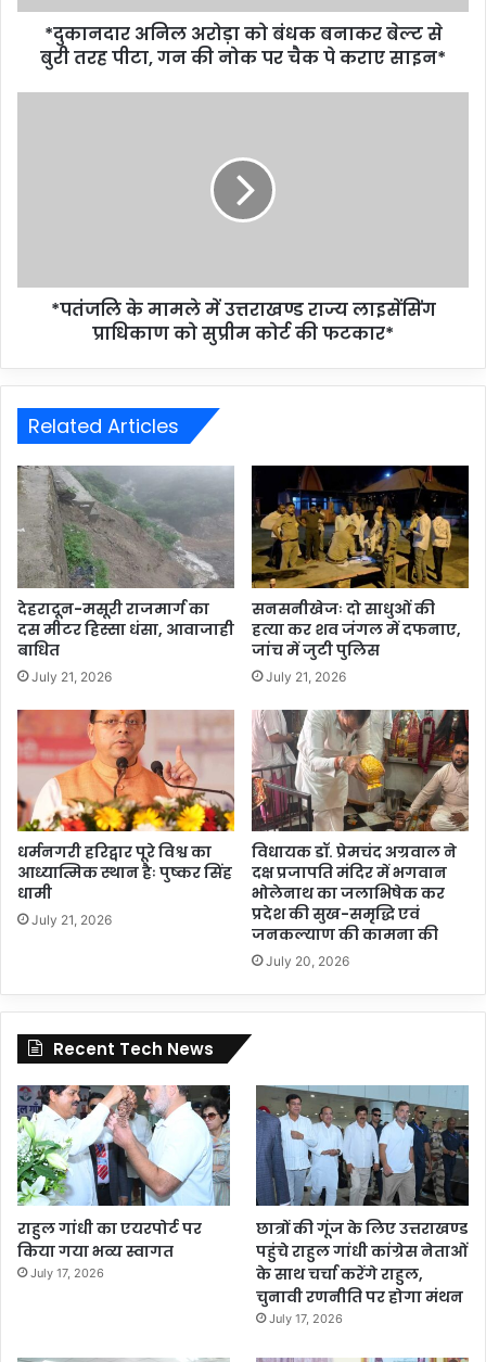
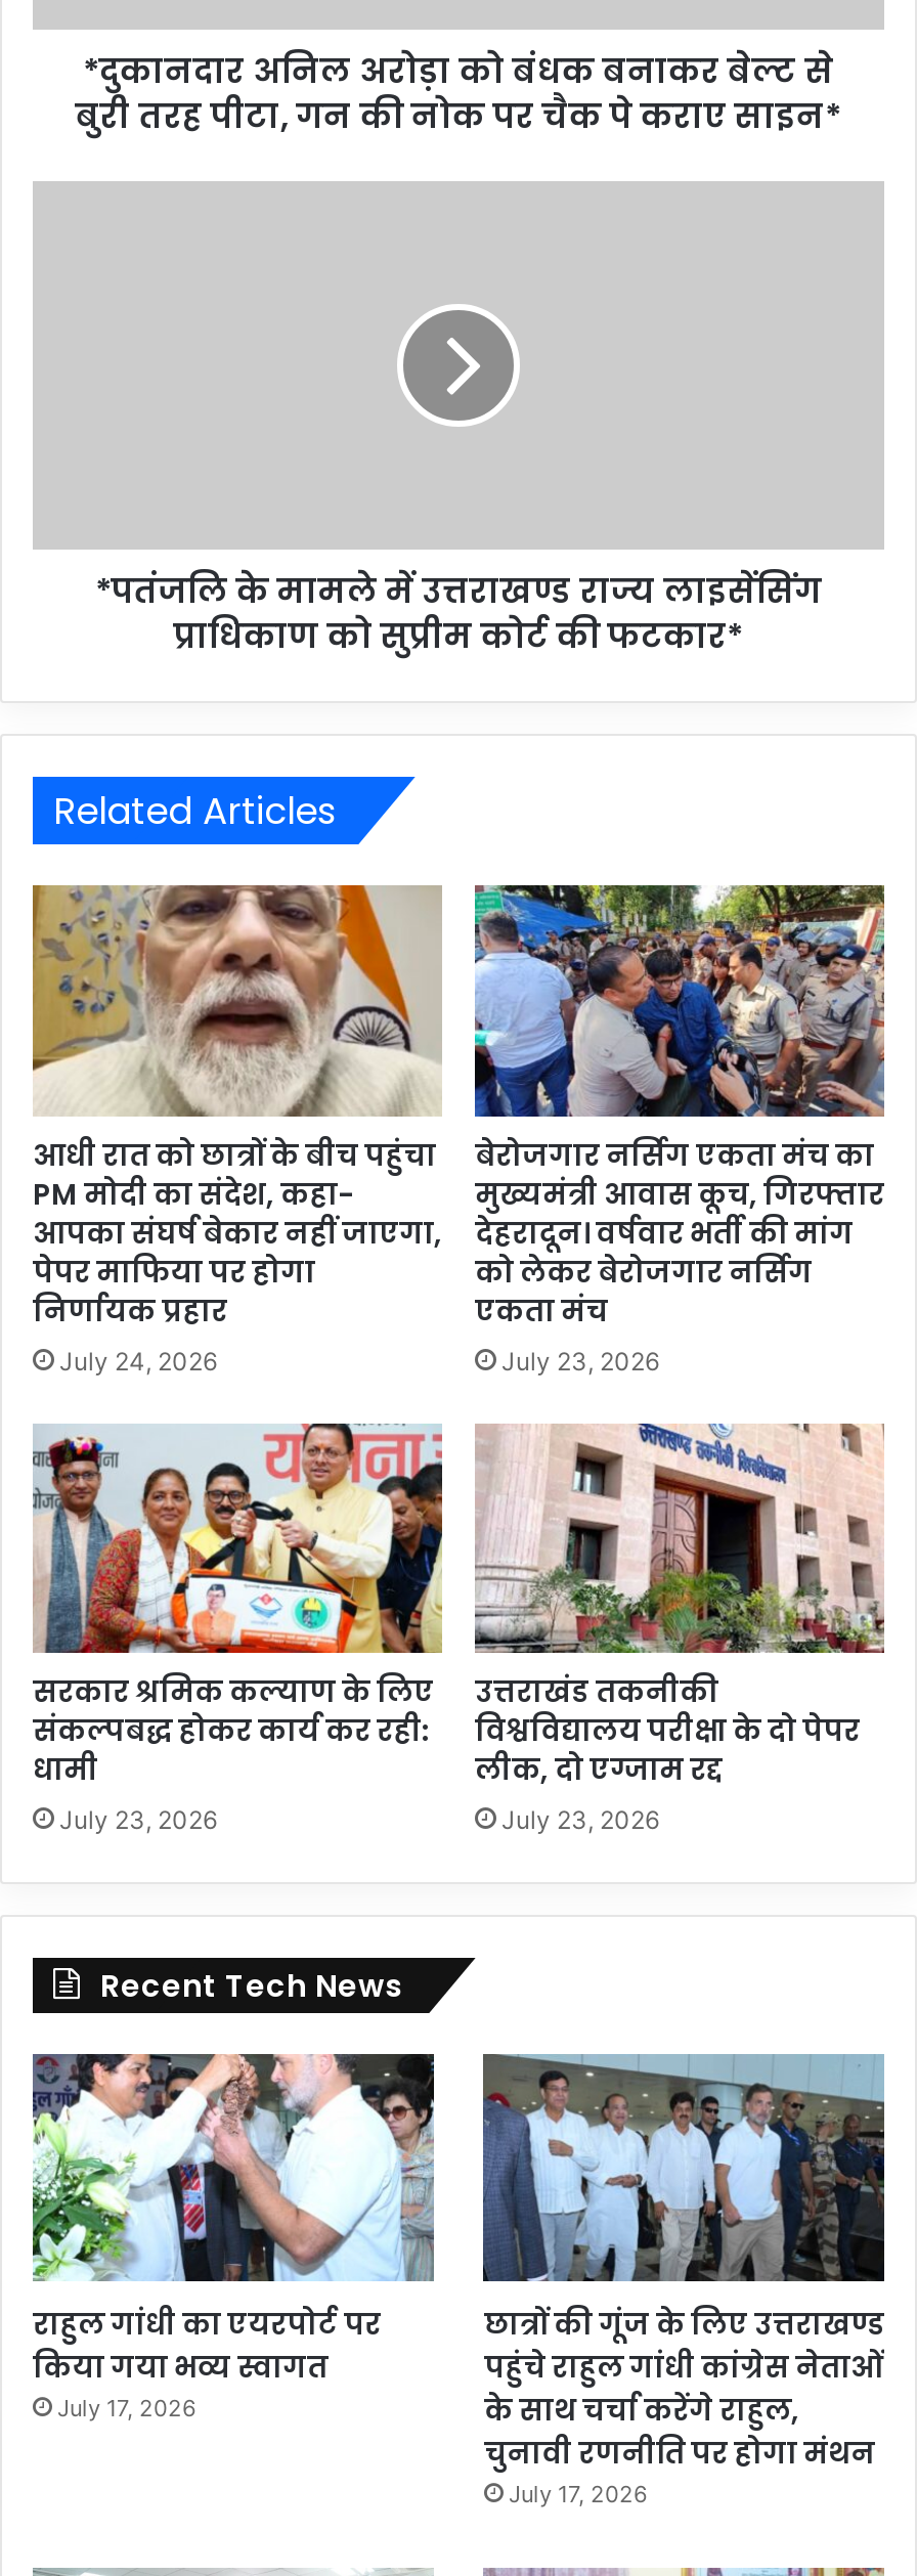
[17,466,233,548] [image] -> [33,883,440,1117] [image]
[251,464,470,548] [image] -> [473,883,886,1119] [image]
[17,598,234,684] देहरादून-मसूरी राजमार्ग का | दस मीटर हिस्सा धंसा, आवाजाही | बाधित | July 21, 2026 -> [33,1134,442,1376] आधी रात को छात्रों के बीच पहुंचा | PM मोदी का संदेश, कहा- | आपका संघर्ष बेकार नहीं जाएगा, | पेपर माफिया पर होगा | निर्णायक प्रहार | July 24, 2026
[252,598,461,684] सनसनीखेजः दो साधुओं की | हत्या कर शव जंगल में दफनाए, | जांच में जुटी पुलिस | July 21, 2026 -> [475,1134,884,1376] बेरोजगार नर्सिग एकता मंच का | मुख्यमंत्री आवास कूच, गिरफ्तार | देहरादून। वर्षवार भर्ती की मांग | को लेकर बेरोजगार नर्सिग | एकता मंच | July 23, 2026
[16,709,235,884] [image] | धर्मनगरी हरिद्वार पूरे विश्व का | आध्यात्मिक स्थान हैः पुष्कर सिंह -> [33,1422,444,1752] [image] | सरकार श्रमिक कल्याण के लिए | संकल्पबद्ध होकर कार्य कर रही:
[252,709,470,832] [image] -> [477,1422,884,1579] [image]
[252,842,457,970] विधायक डॉ. प्रेमचंद अग्रवाल ने | दक्ष प्रजापति मंदिर में भगवान | भोलेनाथ का जलाभिषेक कर | प्रदेश की सुख-समृद्धि एवं | जनकल्याण की कामना की | July 20, 2026 -> [475,1672,860,1836] उत्तराखंड तकनीकी | विश्वविद्यालय परीक्षा के दो पेपर | लीक, दो एग्जाम रद्द | July 23, 2026
moved [17,883,52,904] -> [33,1750,98,1791]: धामी
[31,912,112,928] July 21, 2026 -> [59,1805,217,1836] July 23, 2026

